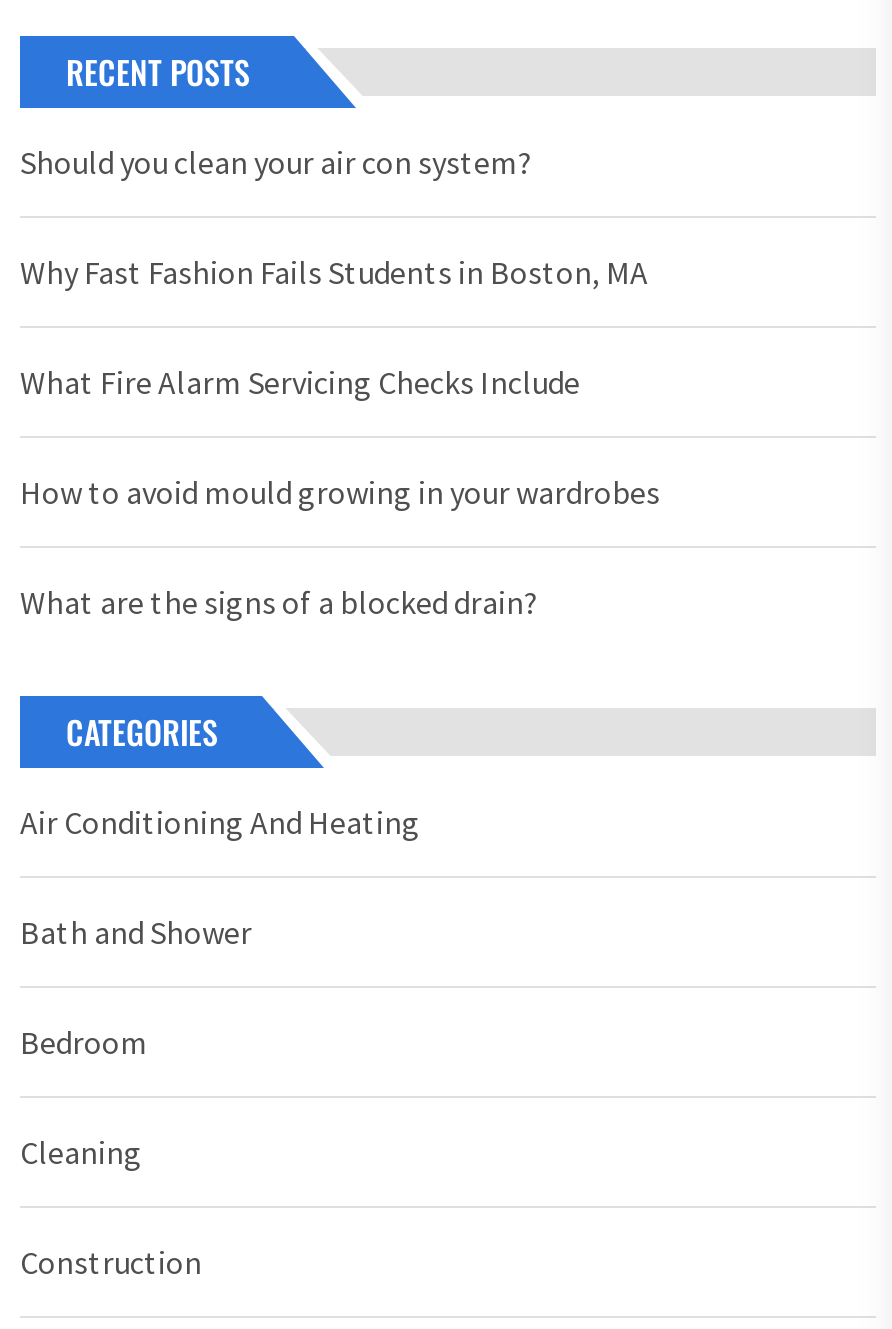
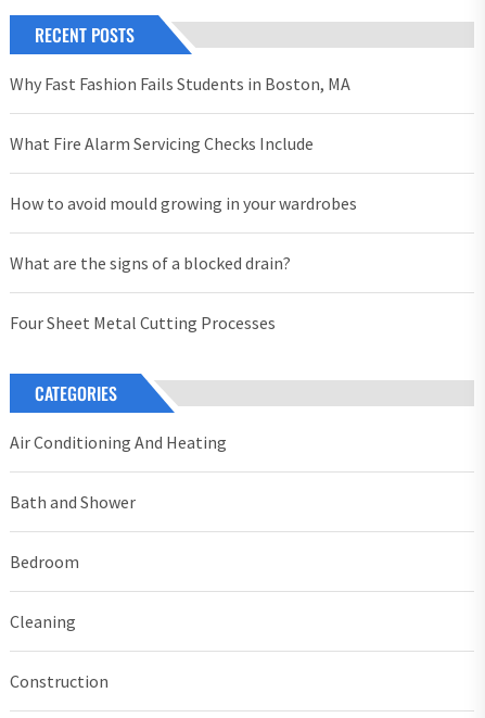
[20,142,532,182] Should you clean your air con system? -> none
moved [20,252,660,622] -> [10,73,357,274]: Why Fast Fashion Fails Students in Boston, MA | What Fire Alarm Servicing Checks Include | How to avoid mould growing in your wardrobes | What are the signs of a blocked drain?
none -> [10,312,276,333] Four Sheet Metal Cutting Processes

